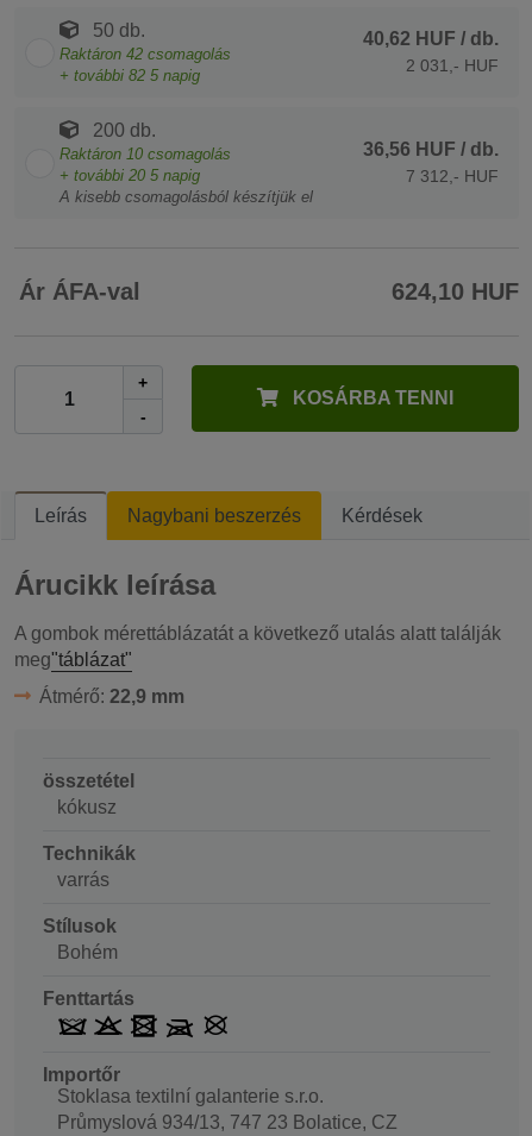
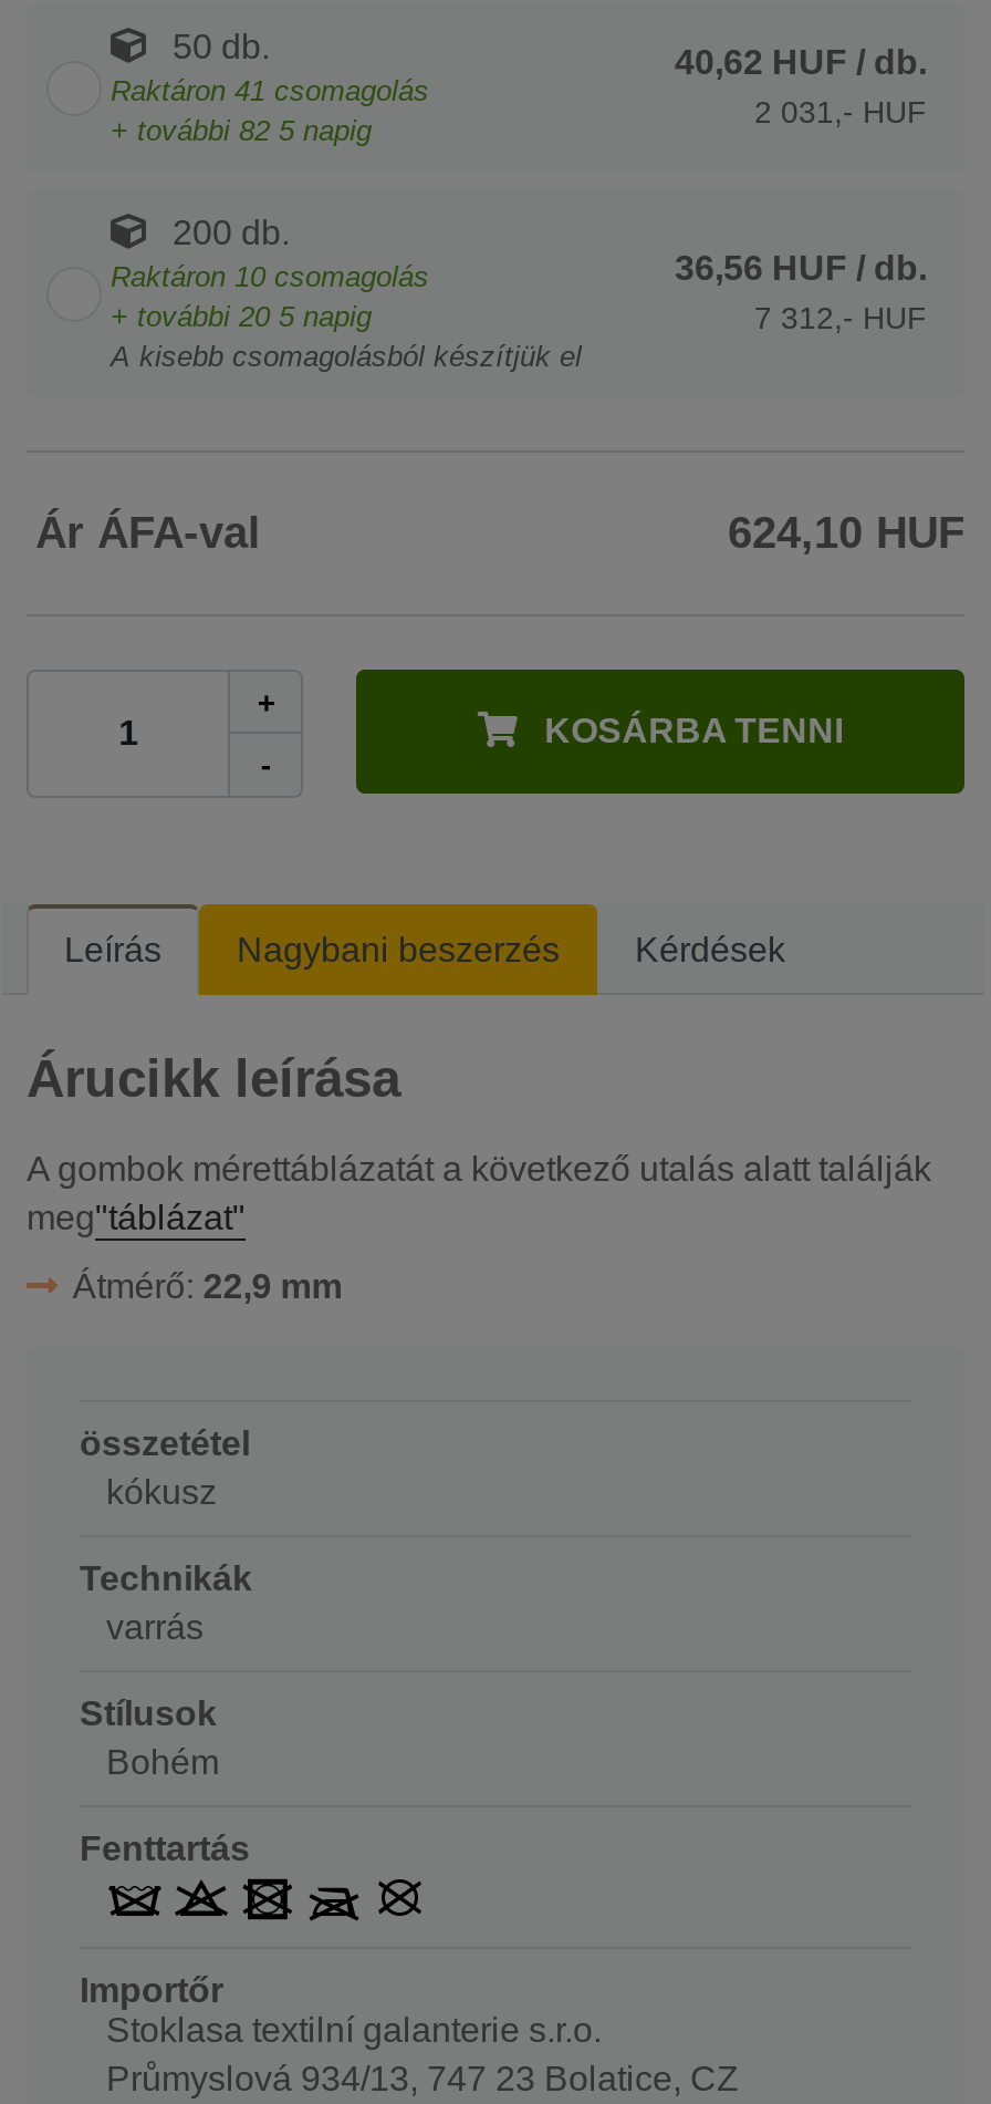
[60,45,231,63] Raktáron 42 csomagolás -> [111,74,429,107] Raktáron 41 csomagolás

